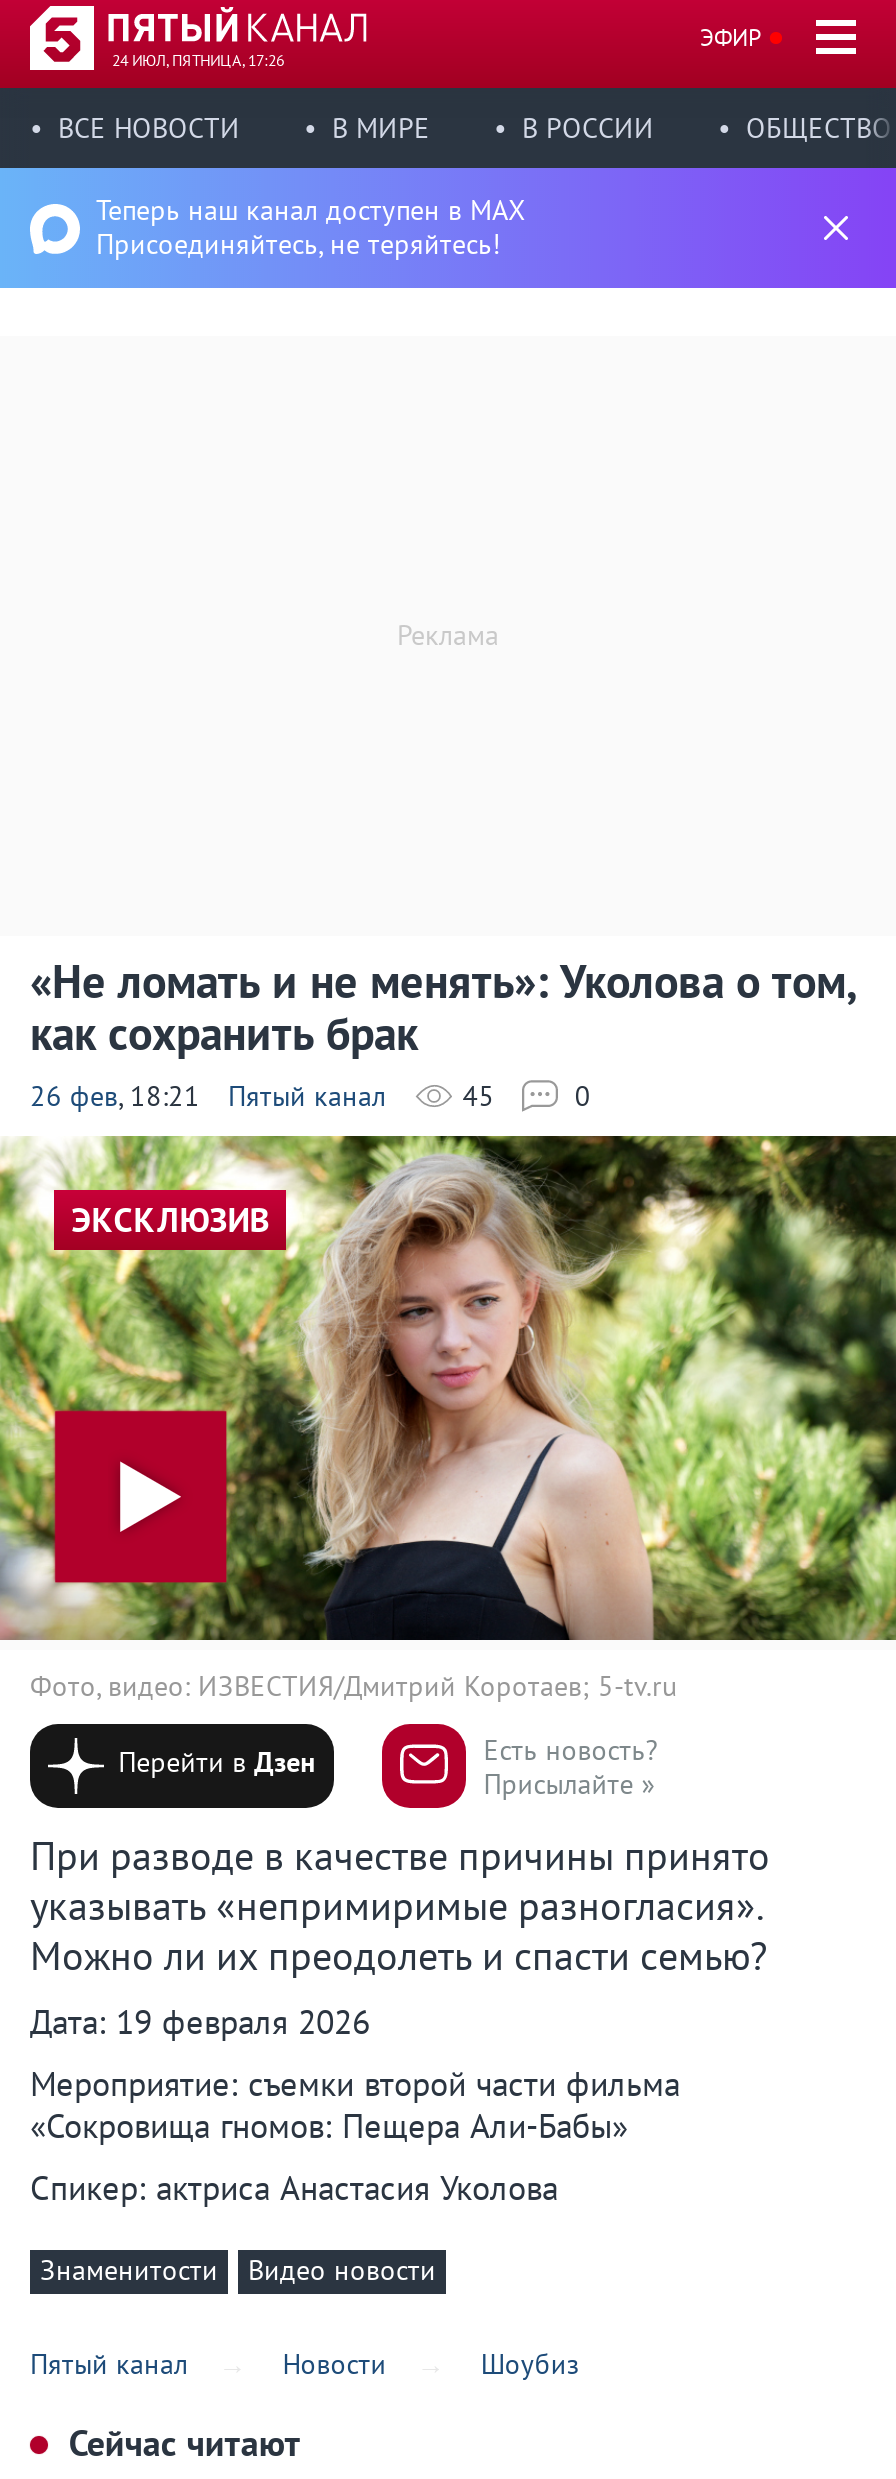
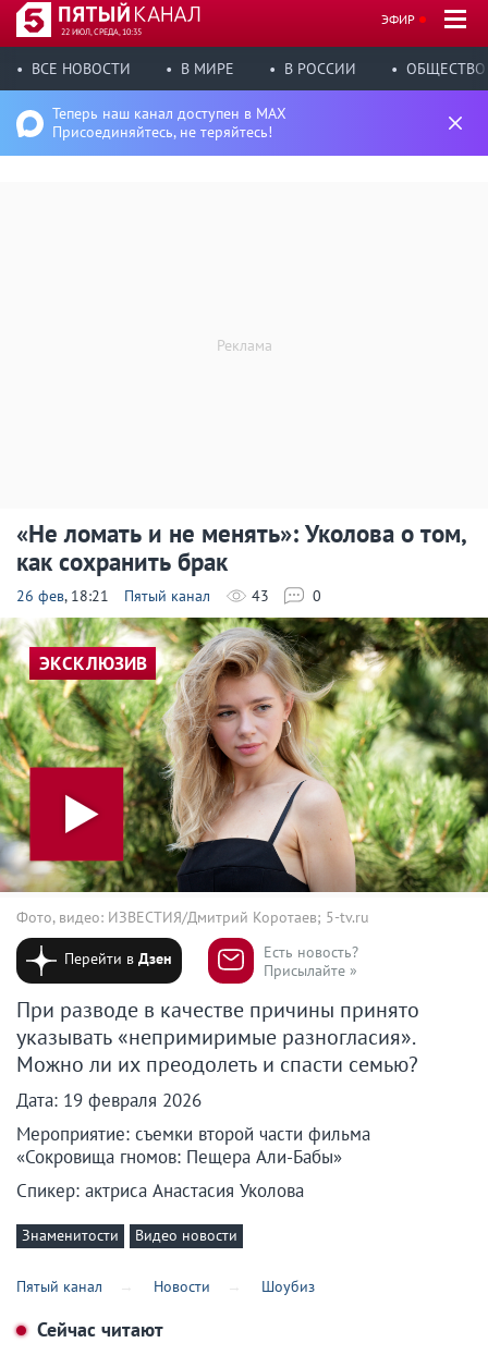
[112,50,284,70] 24 ИЮЛ, ПЯТНИЦА, 17:26 -> [61,26,142,37] 22 ИЮЛ, СРЕДА, 10:35
[462,1078,494,1114] 45 -> [252,586,269,606] 43

